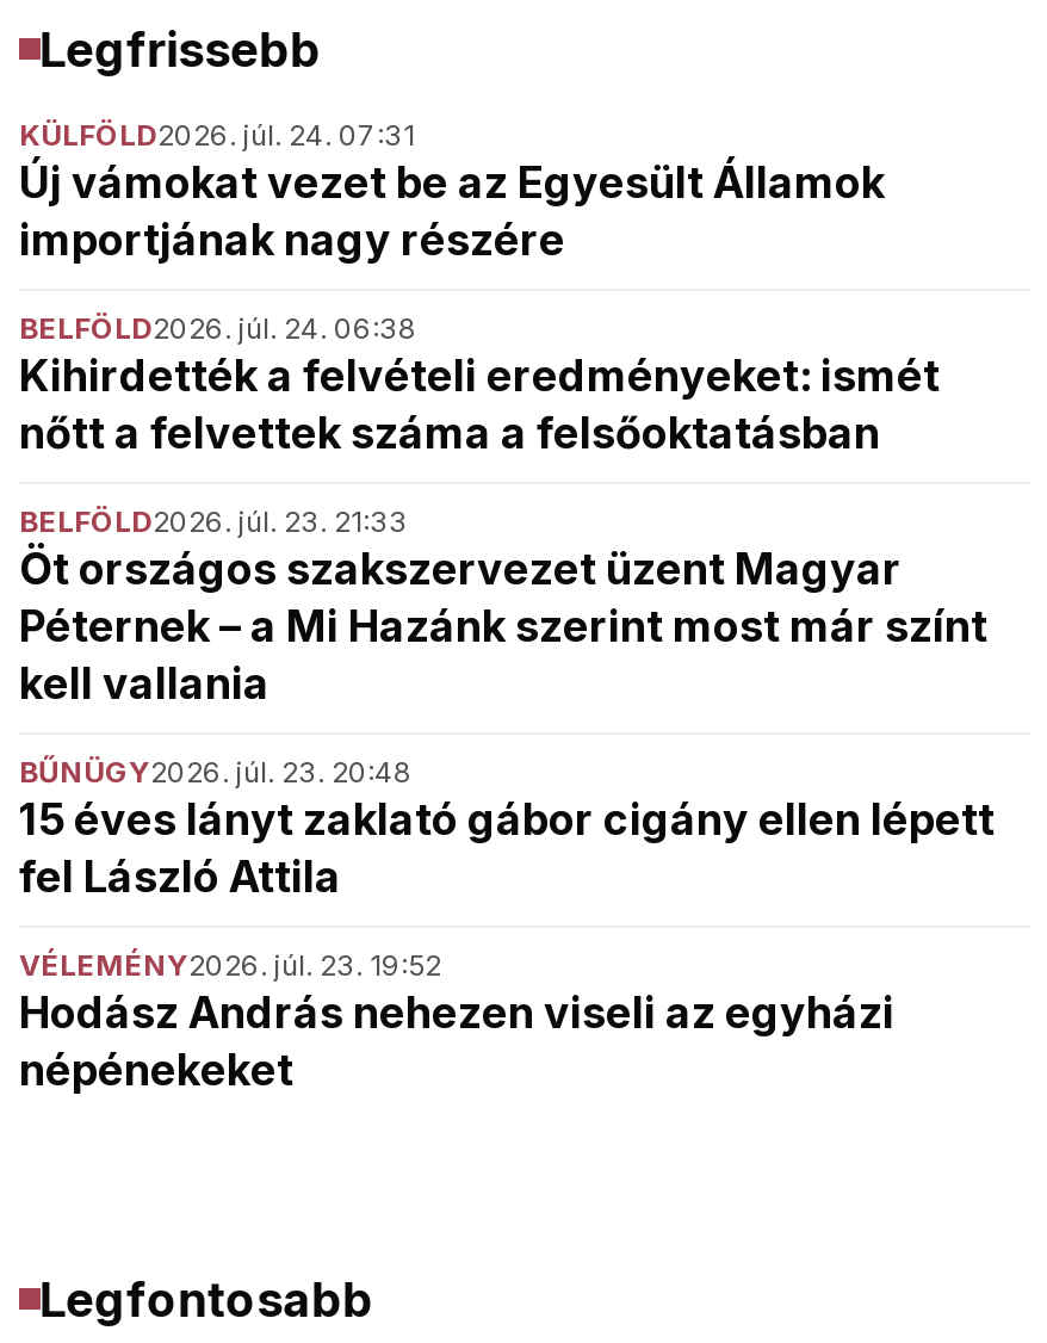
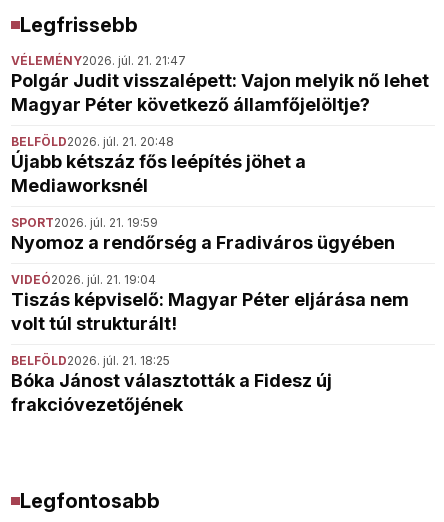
[19,116,885,264] KÜLFÖLD2026. júl. 24. 07:31 | Új vámokat vezet be az Egyesült Államok | importjának nagy részére -> [11,53,429,115] VÉLEMÉNY2026. júl. 21. 21:47 | Polgár Judit visszalépett: Vajon melyik nő lehet | Magyar Péter következő államfőjelöltje?
[19,309,940,457] BELFÖLD2026. júl. 24. 06:38 | Kihirdették a felvételi eredményeket: ismét | nőtt a felvettek száma a felsőoktatásban -> [11,134,306,196] BELFÖLD2026. júl. 21. 20:48 | Újabb kétszáz fős leépítés jöhet a | Mediaworksnél
[19,502,987,707] BELFÖLD2026. júl. 23. 21:33 | Öt országos szakszervezet üzent Magyar | Péternek – a Mi Hazánk szerint most már színt | kell vallania -> [11,215,395,253] SPORT2026. júl. 21. 19:59 | Nyomoz a rendőrség a Fradiváros ügyében
[19,753,995,901] BŰNÜGY2026. júl. 23. 20:48 | 15 éves lányt zaklató gábor cigány ellen lépett | fel László Attila -> [11,272,409,334] VIDEÓ2026. júl. 21. 19:04 | Tiszás képviselő: Magyar Péter eljárása nem | volt túl strukturált!
[19,946,894,1094] VÉLEMÉNY2026. júl. 23. 19:52 | Hodász András nehezen viseli az egyházi | népénekeket -> [11,353,332,415] BELFÖLD2026. júl. 21. 18:25 | Bóka Jánost választották a Fidesz új | frakcióvezetőjének

